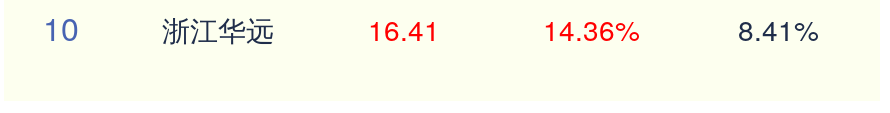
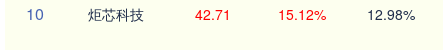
[162,9,818,49] 浙江华远 | 16.41 | 14.36% | 8.41% -> [88,4,414,24] 炬芯科技 | 42.71 | 15.12% | 12.98%

